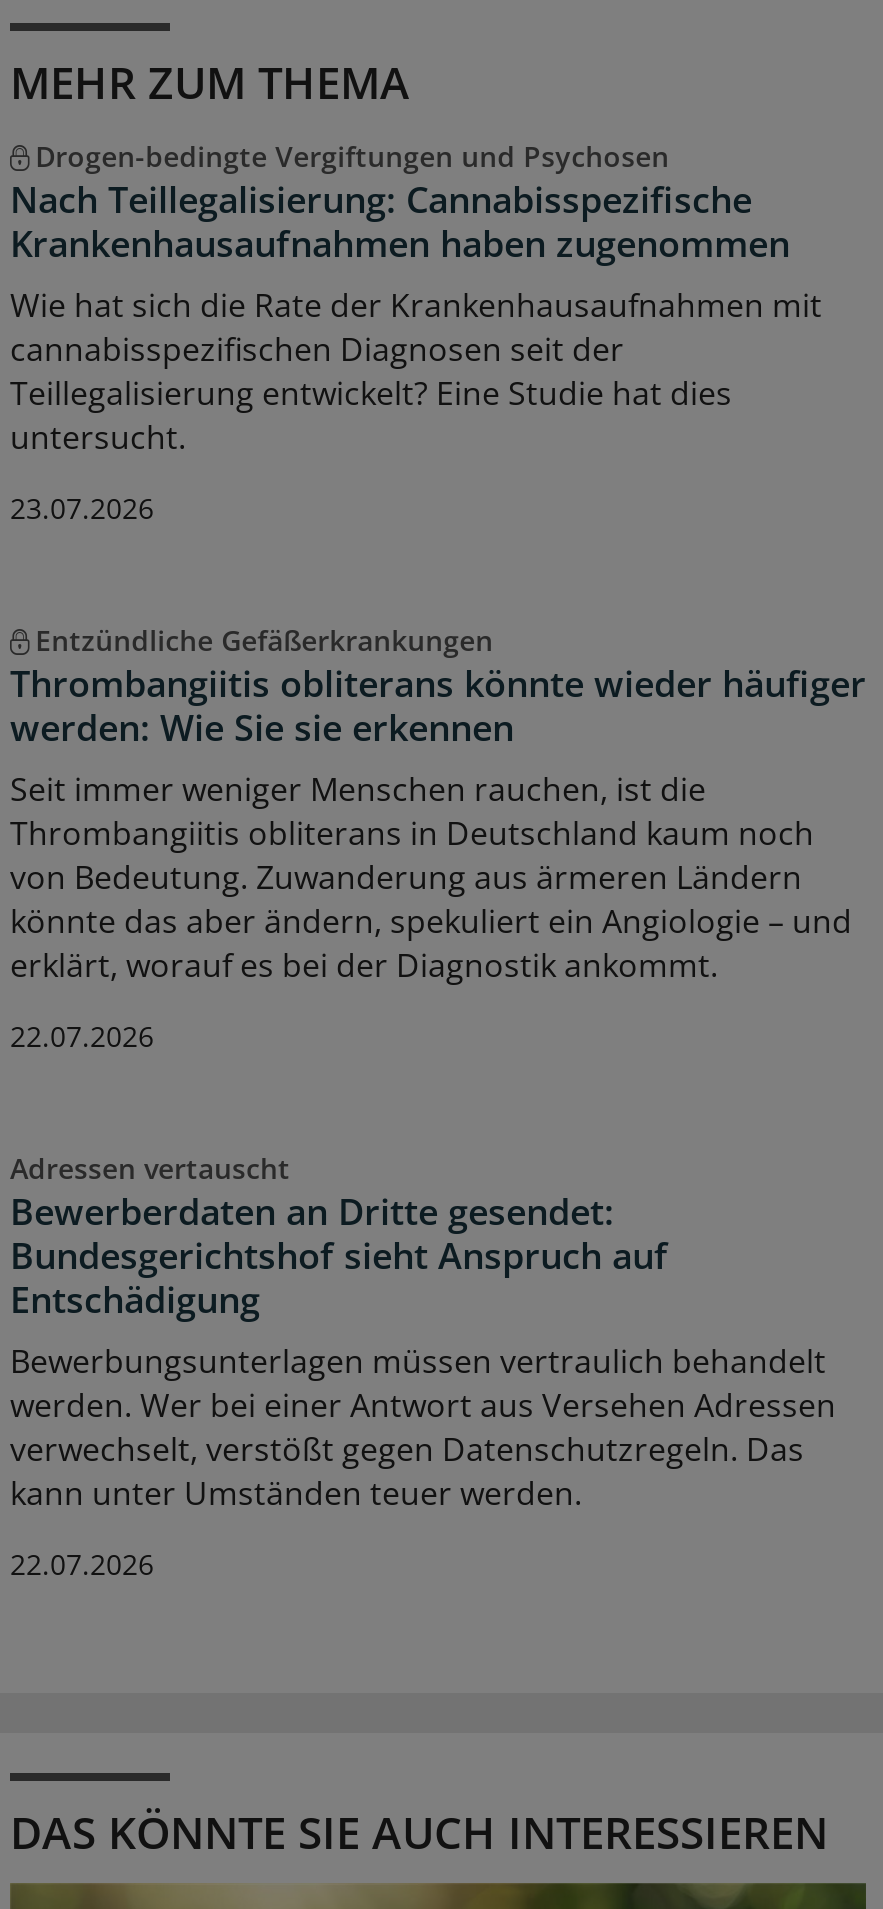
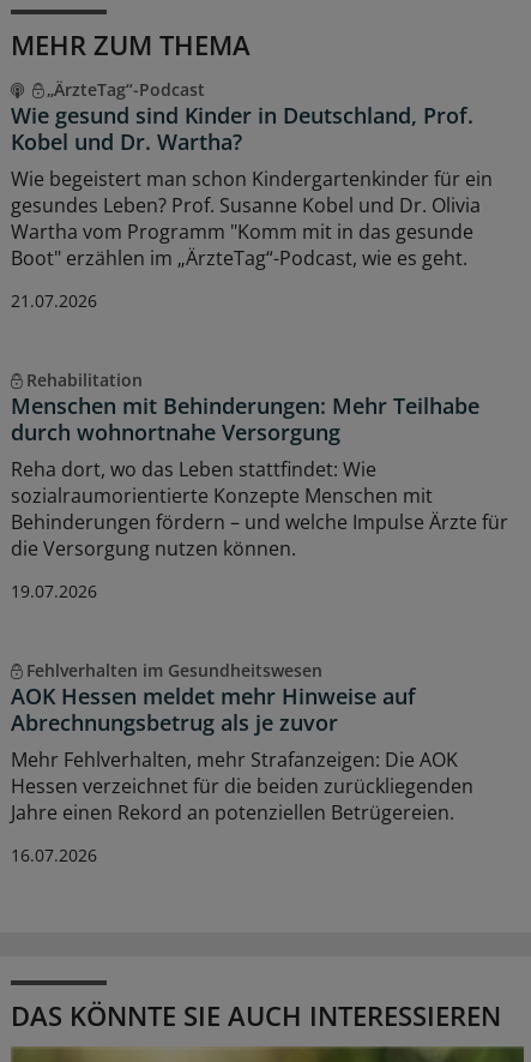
[10,137,822,459] Drogen-bedingte Vergiftungen und Psychosen | Nach Teillegalisierung: Cannabisspezifische | Krankenhausaufnahmen haben zugenommen | Wie hat sich die Rate der Krankenhausaufnahmen mit | cannabisspezifischen Diagnosen seit der | Teillegalisierung entwickelt? Eine Studie hat dies | untersucht. -> [11,78,493,271] „ÄrzteTag“-Podcast | Wie gesund sind Kinder in Deutschland, Prof. | Kobel und Dr. Wartha? | Wie begeistert man schon Kindergartenkinder für ein | gesundes Leben? Prof. Susanne Kobel und Dr. Olivia | Wartha vom Programm "Komm mit in das gesunde | Boot" erzählen im „ÄrzteTag“-Podcast, wie es geht.
[10,489,154,527] 23.07.2026 -> [11,289,97,312] 21.07.2026
[10,621,866,987] Entzündliche Gefäßerkrankungen | Thrombangiitis obliterans könnte wieder häufiger | werden: Wie Sie sie erkennen | Seit immer weniger Menschen rauchen, ist die | Thrombangiitis obliterans in Deutschland kaum noch | von Bedeutung. Zuwanderung aus ärmeren Ländern | könnte das aber ändern, spekuliert ein Angiologie – und | erklärt, worauf es bei der Diagnostik ankommt. -> [11,369,508,562] Rehabilitation | Menschen mit Behinderungen: Mehr Teilhabe | durch wohnortnahe Versorgung | Reha dort, wo das Leben stattfindet: Wie | sozialraumorientierte Konzepte Menschen mit | Behinderungen fördern – und welche Impulse Ärzte für | die Versorgung nutzen können.
[10,1017,154,1055] 22.07.2026 -> [11,580,97,603] 19.07.2026
[10,1149,836,1515] Adressen vertauscht | Bewerberdaten an Dritte gesendet: | Bundesgerichtshof sieht Anspruch auf | Entschädigung | Bewerbungsunterlagen müssen vertraulich behandelt | werden. Wer bei einer Antwort aus Versehen Adressen | verwechselt, verstößt gegen Datenschutzregeln. Das | kann unter Umständen teuer werden. -> [11,659,473,826] Fehlverhalten im Gesundheitswesen | AOK Hessen meldet mehr Hinweise auf | Abrechnungsbetrug als je zuvor | Mehr Fehlverhalten, mehr Strafanzeigen: Die AOK | Hessen verzeichnet für die beiden zurückliegenden | Jahre einen Rekord an potenziellen Betrügereien.
[10,1545,154,1583] 22.07.2026 -> [11,844,97,867] 16.07.2026

